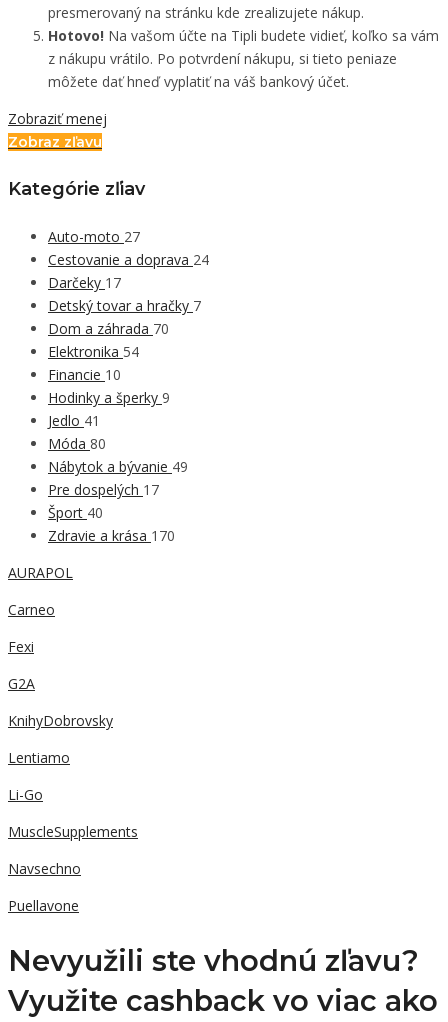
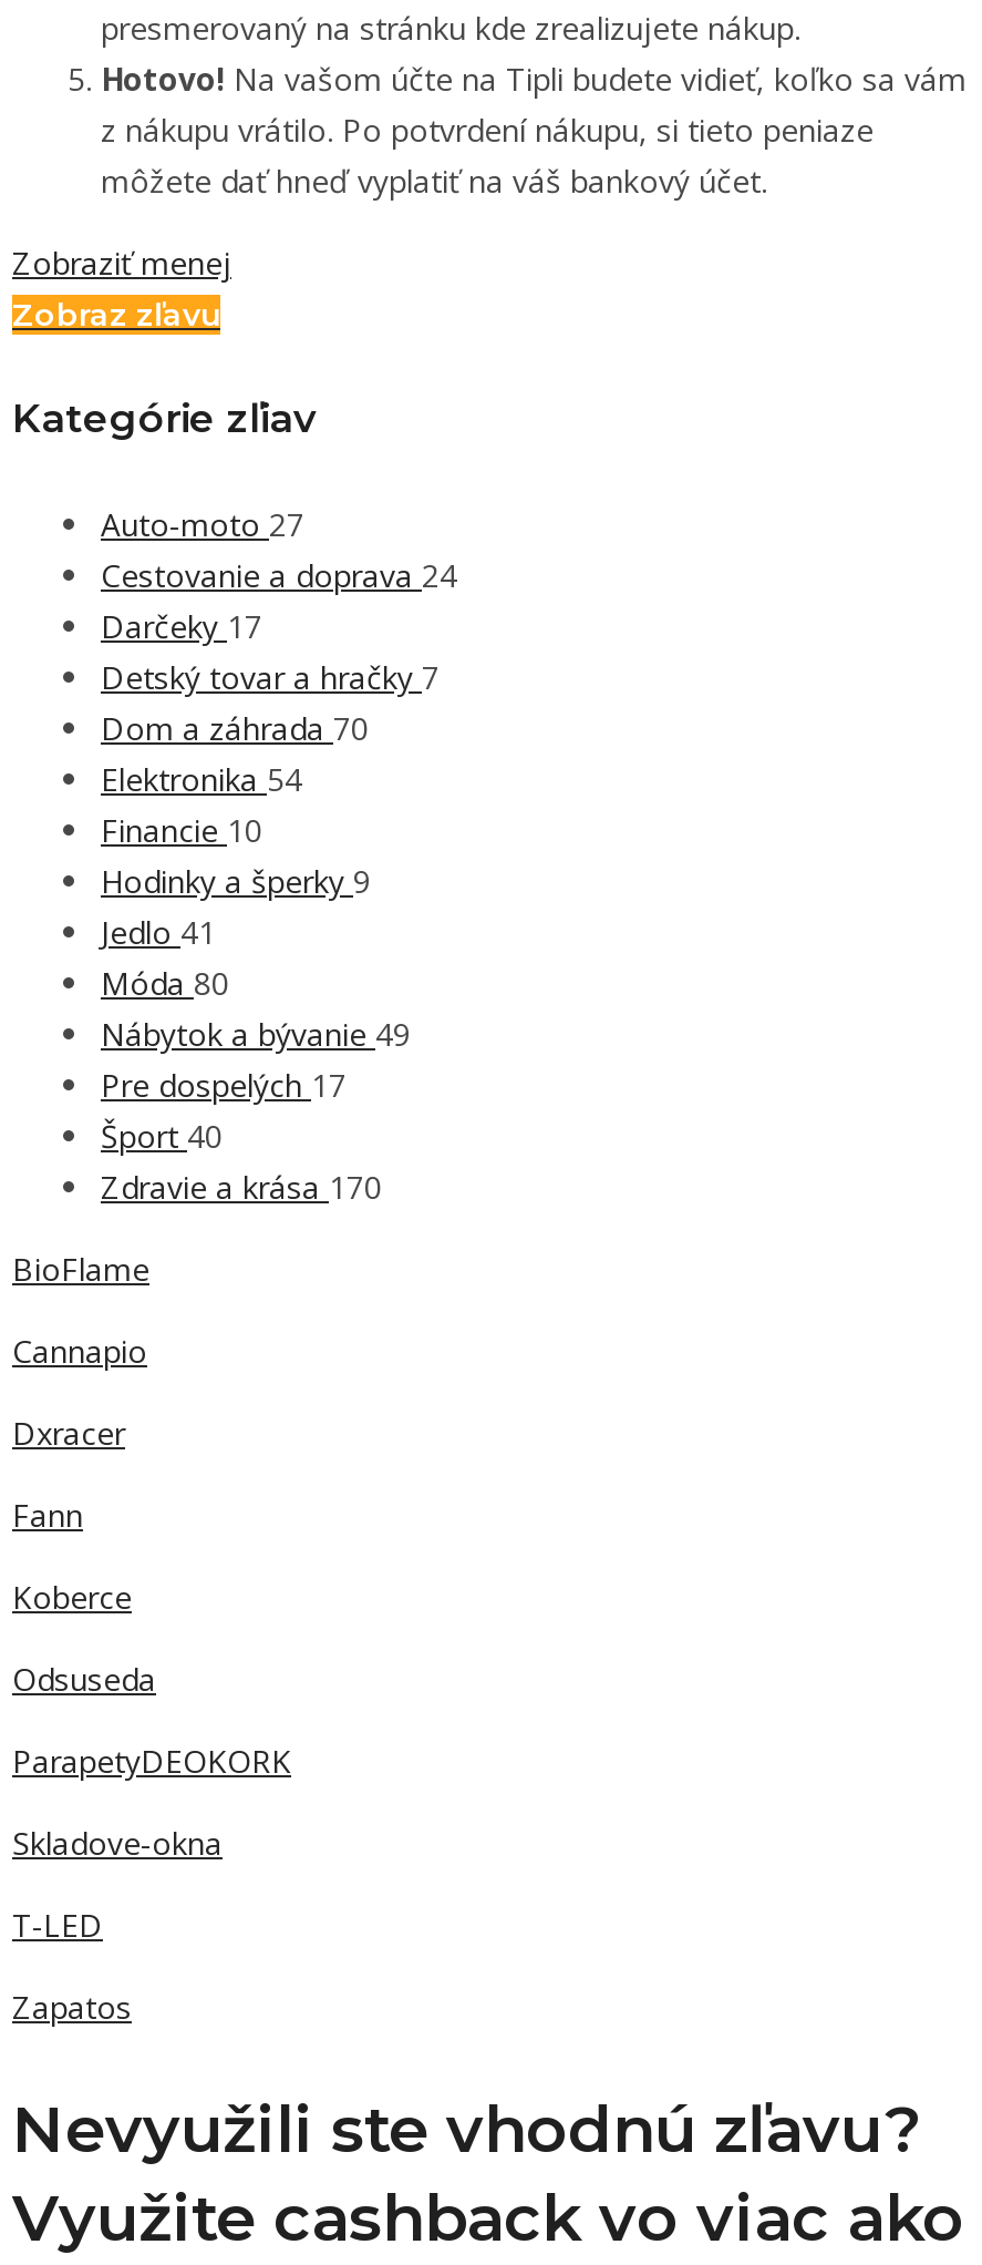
[8,563,73,582] AURAPOL -> [12,1248,149,1290] BioFlame
[8,600,55,619] Carneo -> [12,1330,147,1372] Cannapio
[8,637,34,656] Fexi -> [12,1412,125,1454] Dxracer
[8,674,35,693] G2A -> [12,1494,83,1536] Fann
[8,711,113,730] KnihyDobrovsky -> [12,1576,132,1618] Koberce
[8,748,70,767] Lentiamo -> [12,1658,156,1700] Odsuseda
[8,785,43,804] Li-Go -> [12,1740,291,1782] ParapetyDEOKORK
[8,822,138,841] MuscleSupplements -> [12,1822,223,1864] Skladove-okna
[8,859,81,878] Navsechno -> [12,1904,103,1946] T-LED
[8,896,79,915] Puellavone -> [12,1986,132,2028] Zapatos

